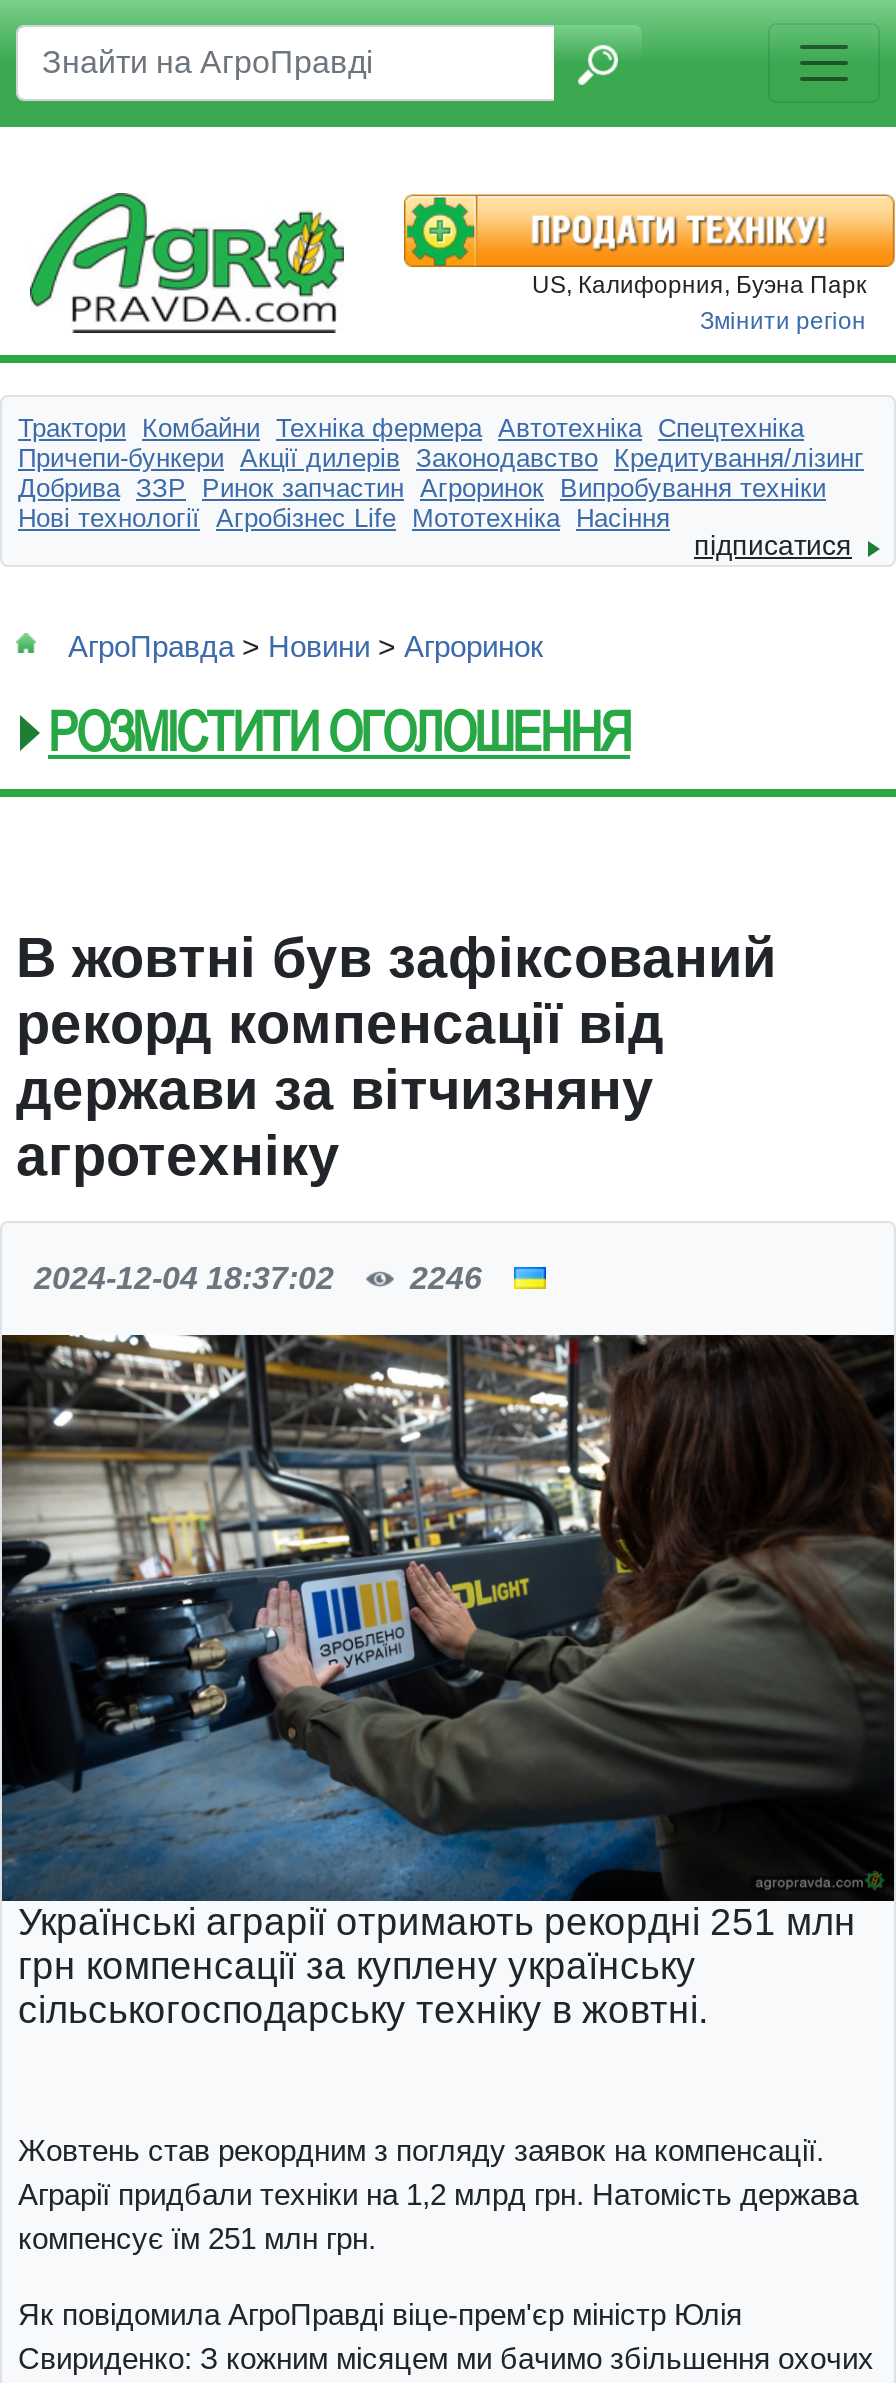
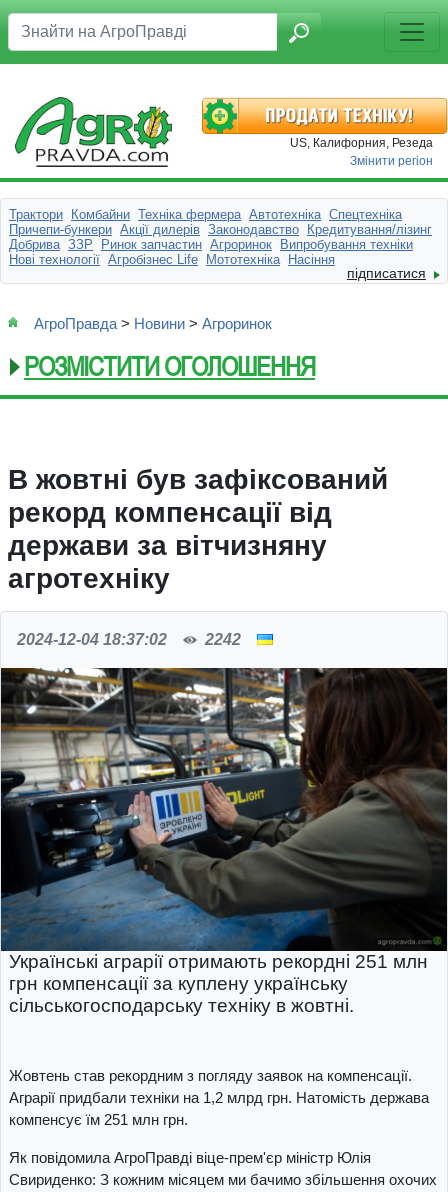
[532,270,866,298] US, Калифорния, Буэна Парк -> [290,136,433,150] US, Калифорния, Резеда
[410,1260,482,1294] 2246 -> [205,631,241,648] 2242

